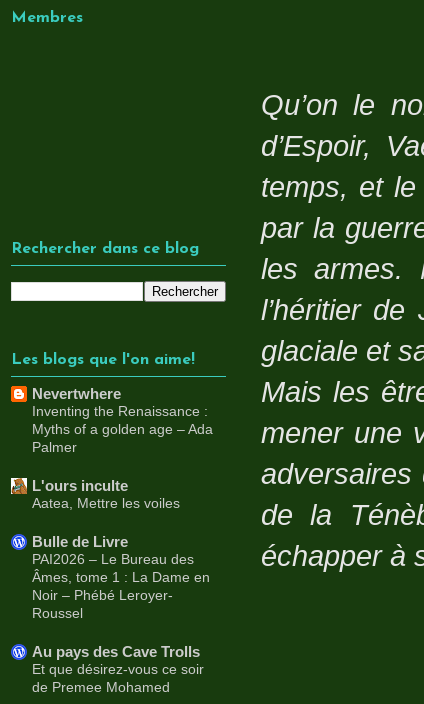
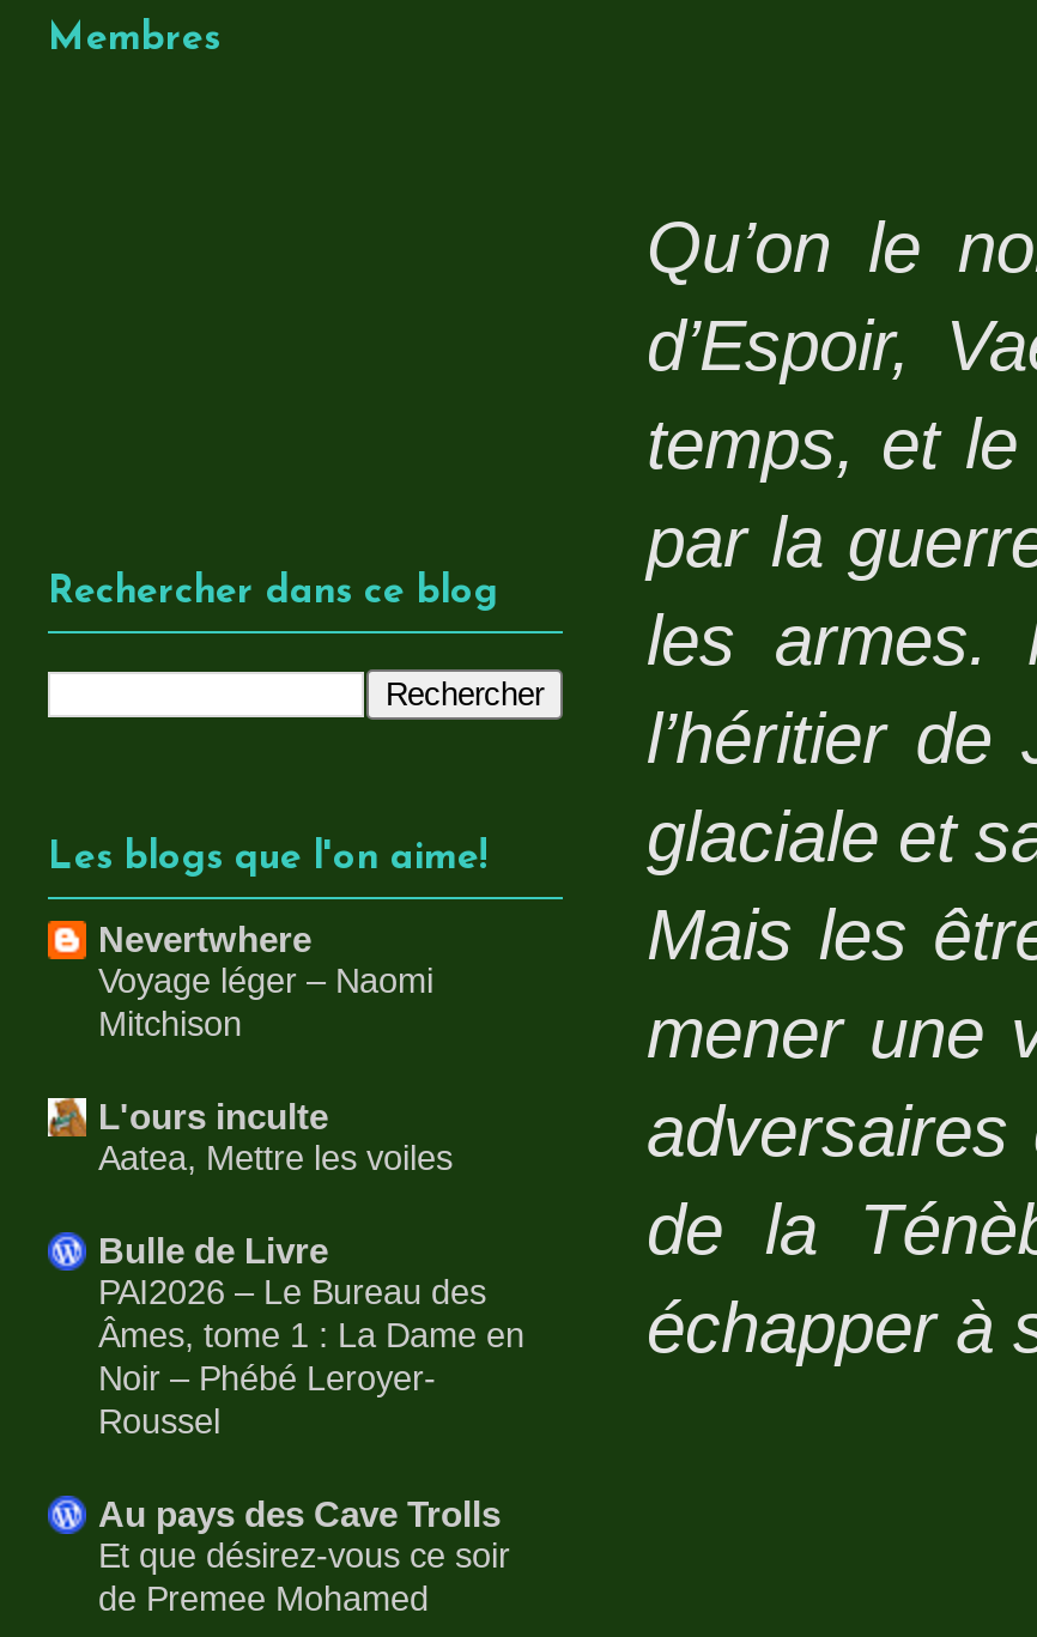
[32,403,213,455] Inventing the Renaissance : | Myths of a golden age – Ada | Palmer -> [98,962,433,1044] Voyage léger – Naomi | Mitchison

